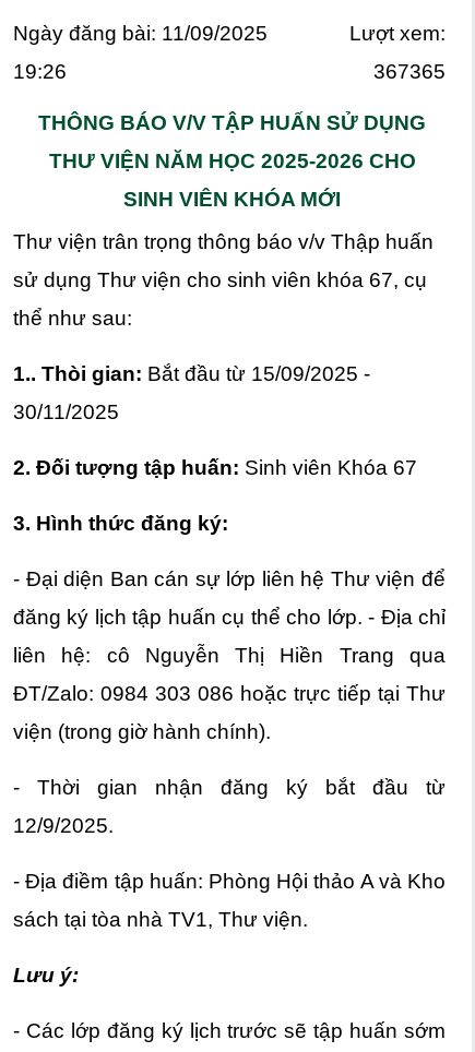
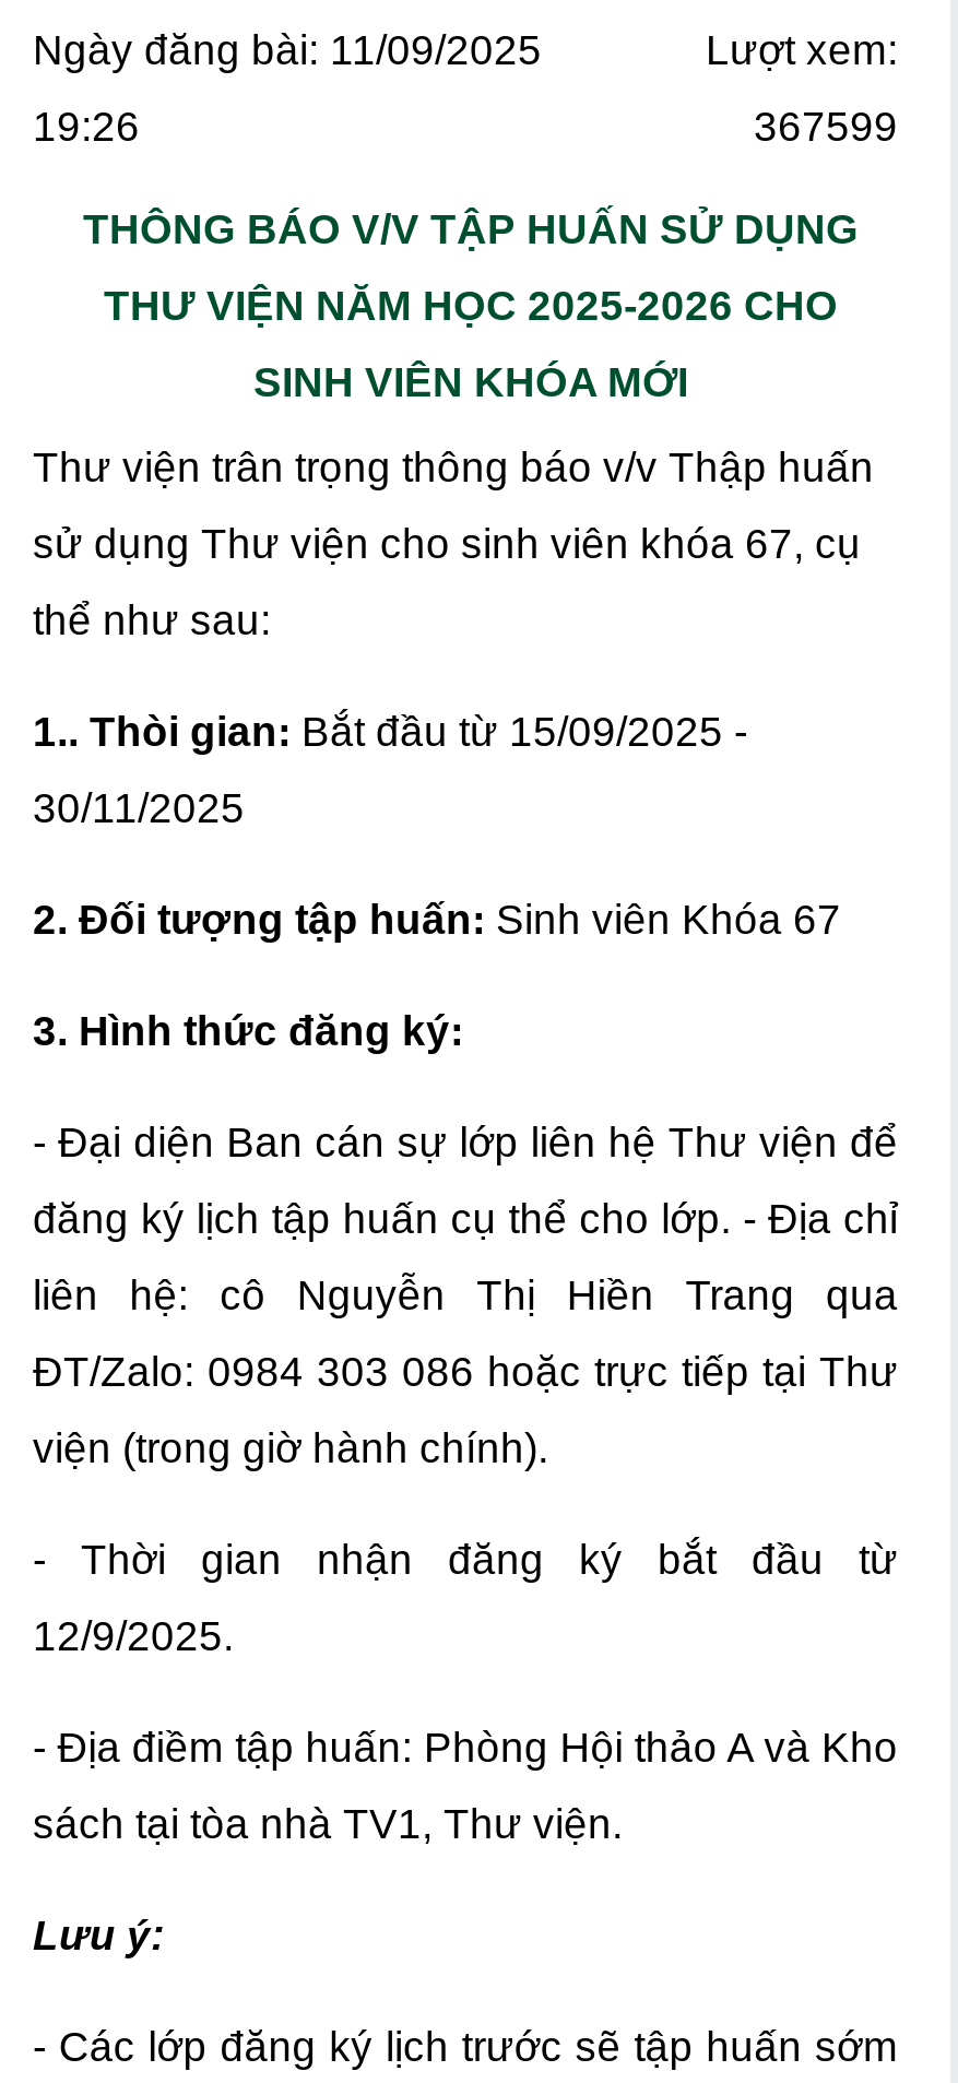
[373,60,446,83] 367365 -> [754,104,898,150] 367599

